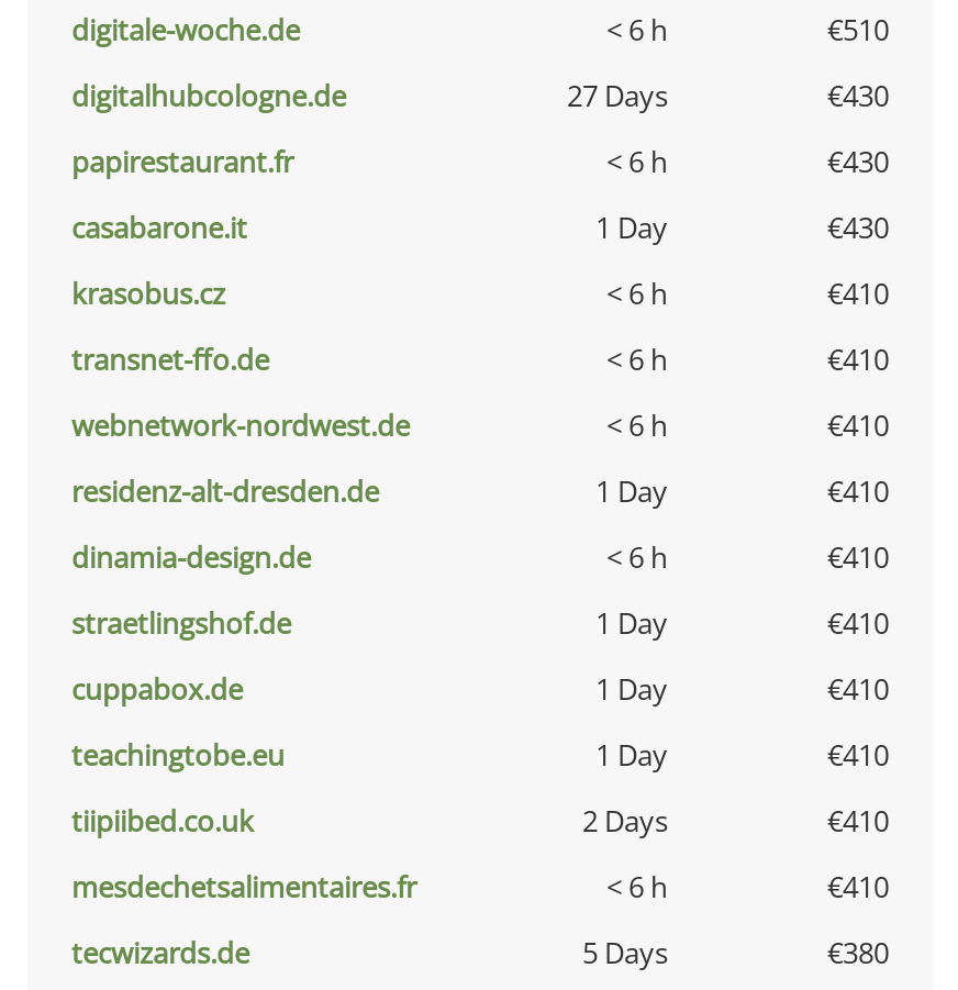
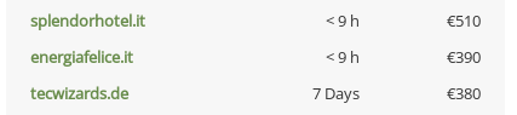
[71,10,668,49] digitale-woche.de | < 6 h -> [30,10,359,31] splendorhotel.it | < 9 h
[71,76,889,906] digitalhubcologne.de | 27 Days | €430 | papirestaurant.fr | < 6 h | €430 | casabarone.it | 1 Day | €430 | krasobus.cz | < 6 h | €410 | transnet-ffo.de | < 6 h | €410 | webnetwork-nordwest.de | < 6 h | €410 | residenz-alt-dresden.de | 1 Day | €410 | dinamia-design.de | < 6 h | €410 | straetlingshof.de | 1 Day | €410 | cuppabox.de | 1 Day | €410 | teachingtobe.eu | 1 Day | €410 | tiipiibed.co.uk | 2 Days | €410 | mesdechetsalimentaires.fr | < 6 h | €410 -> [30,46,481,68] energiafelice.it | < 9 h | €390
[582,933,668,972] 5 Days -> [312,82,359,104] 7 Days

